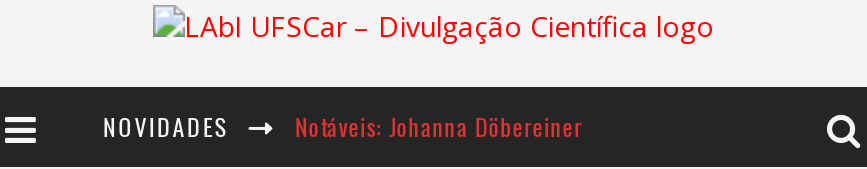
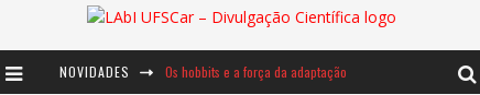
[295,109,583,143] Notáveis: Johanna Döbereiner -> [165,62,347,81] Os hobbits e a força da adaptação

